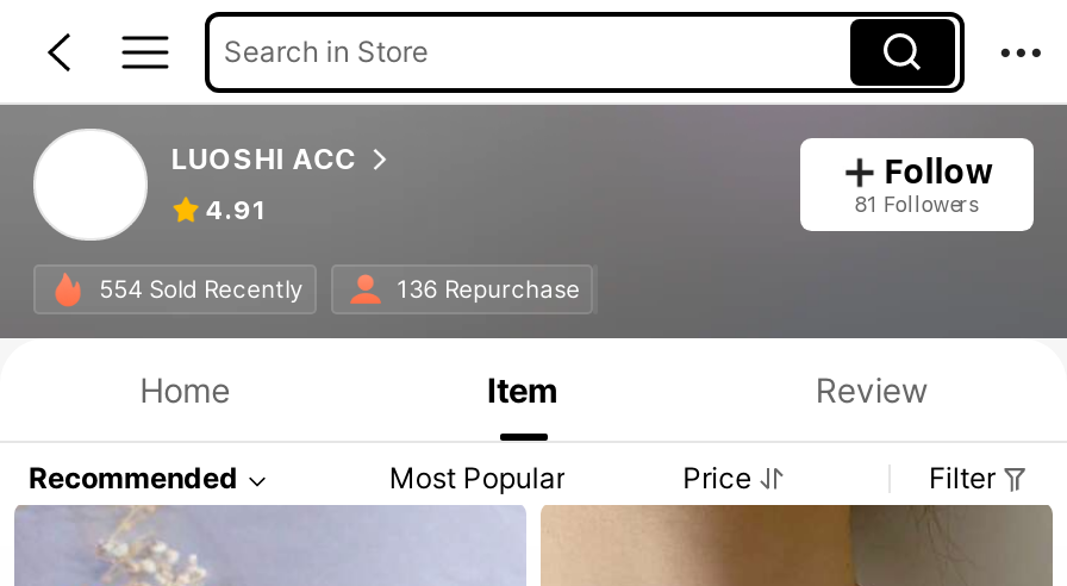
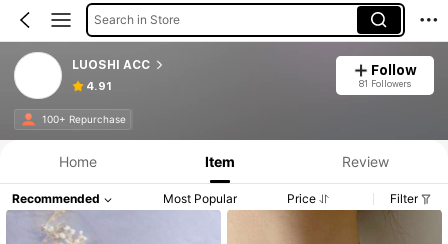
[99,274,580,303] 554 Sold Recently | 136 Repurchase -> [42,113,126,125] 100+ Repurchase

